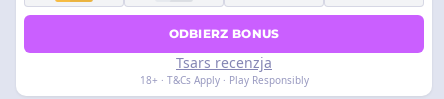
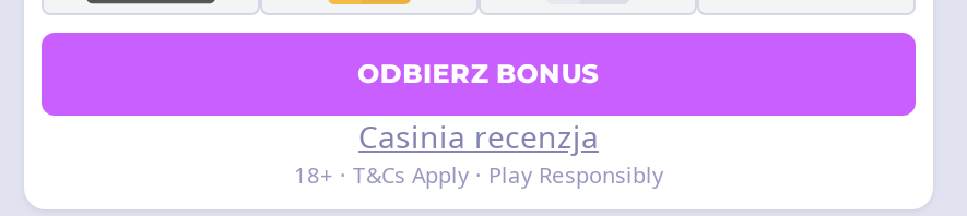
[176,53,272,72] Tsars recenzja -> [358,116,599,157] Casinia recenzja

